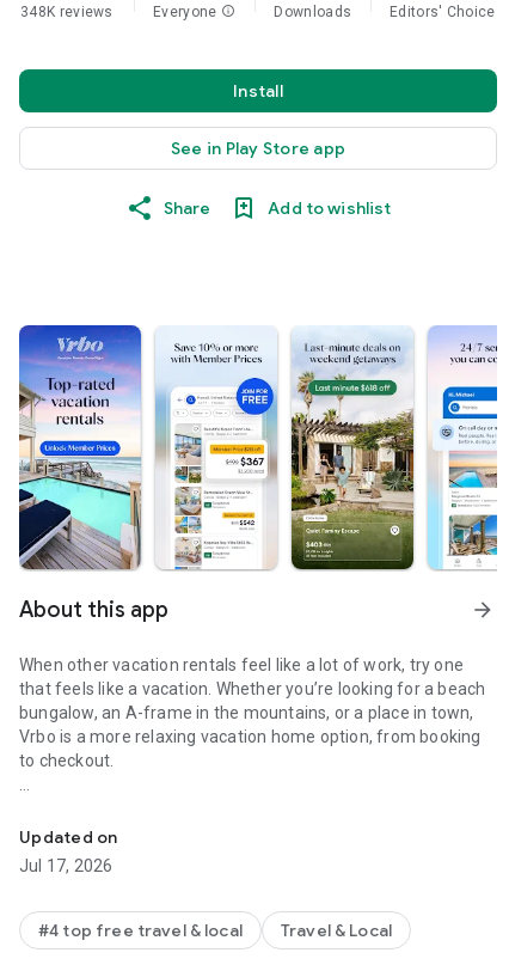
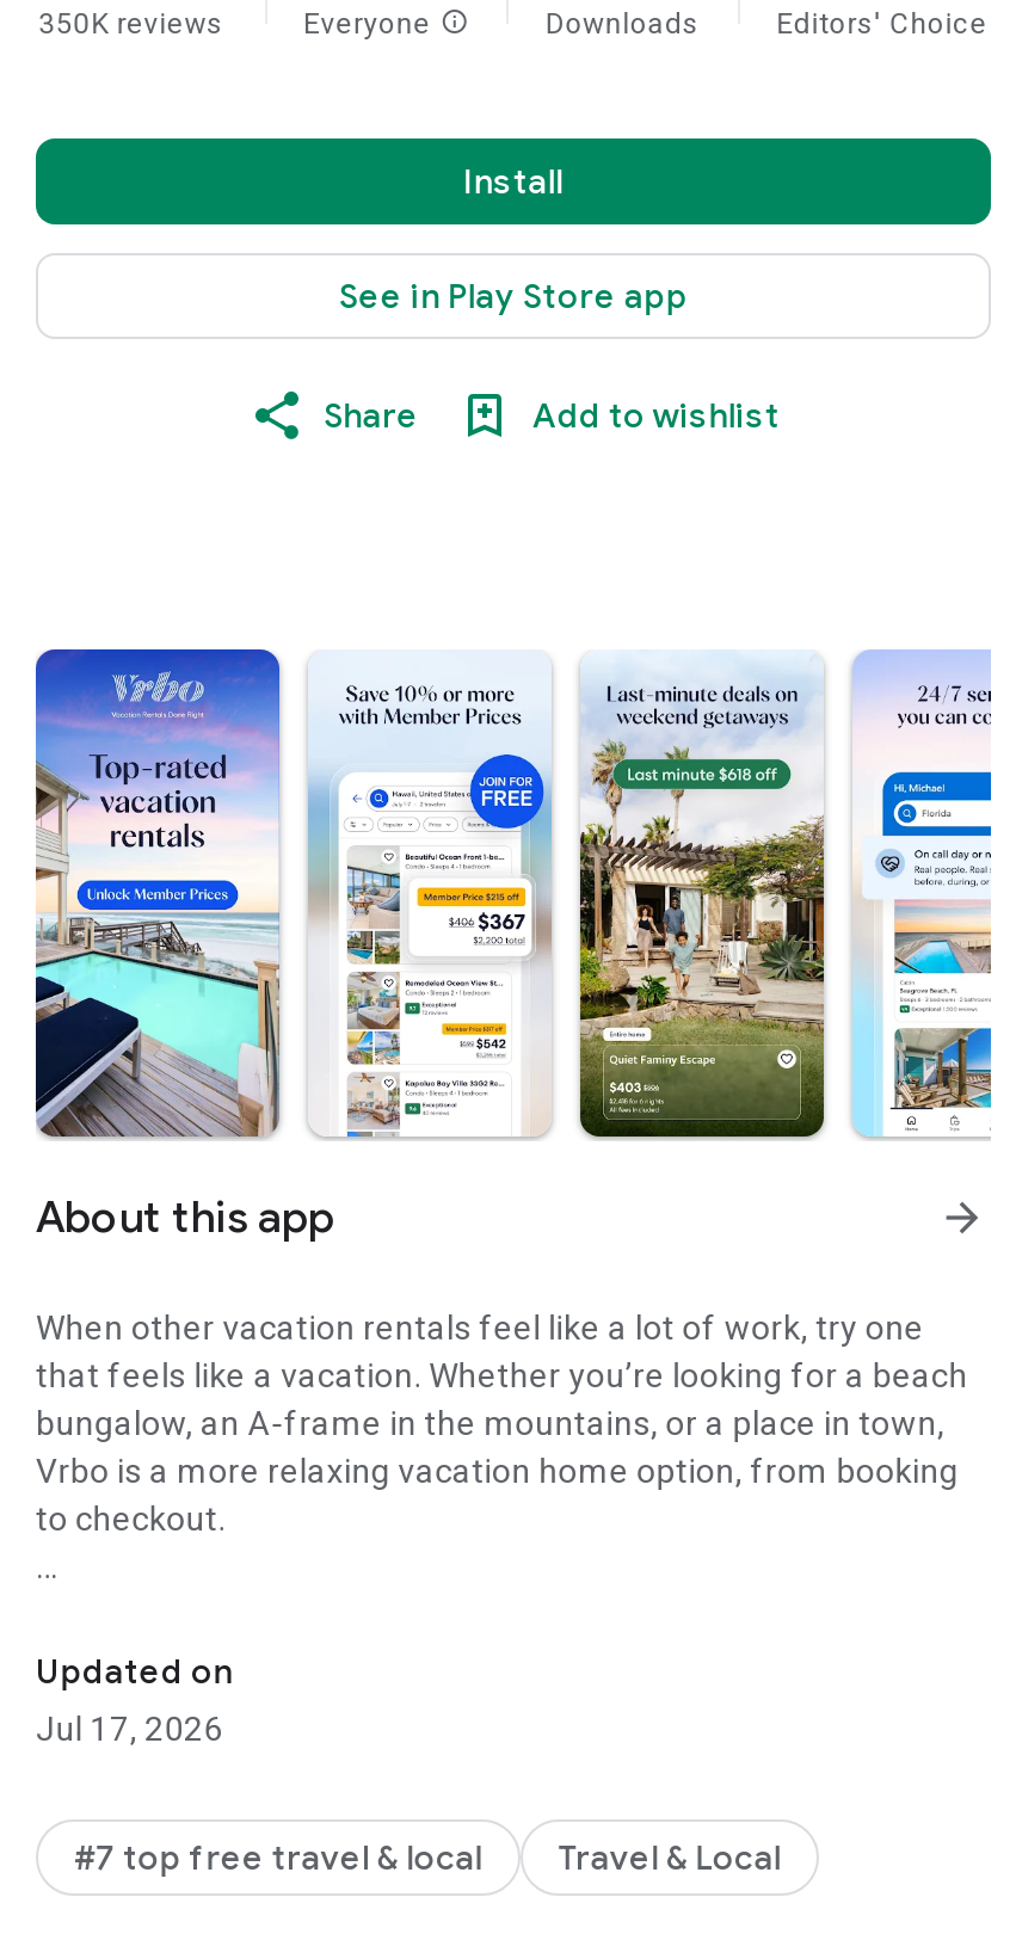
[21,4,113,20] 348K reviews -> [39,7,224,41] 350K reviews
[38,920,242,941] #4 top free travel & local -> [74,1836,482,1879] #7 top free travel & local

